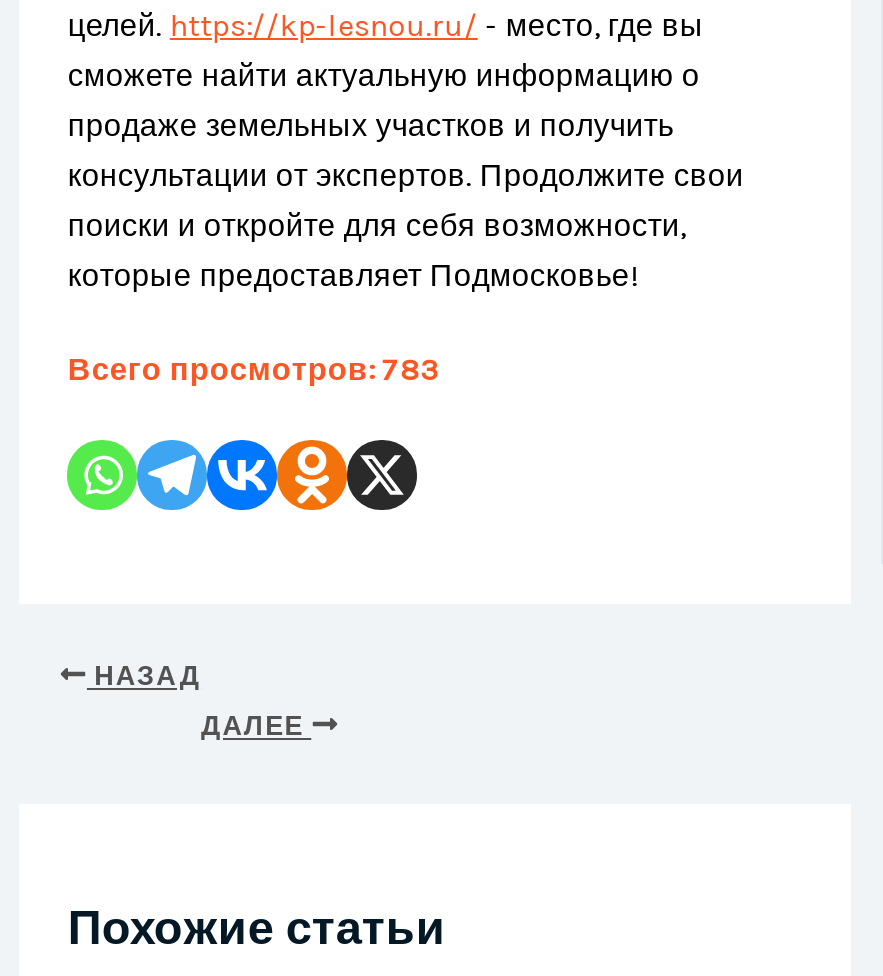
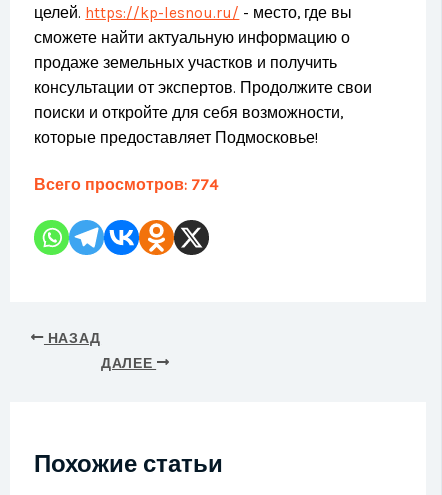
[68,353,438,389] Всего просмотров: 783 -> [34,176,218,194] Всего просмотров: 774

